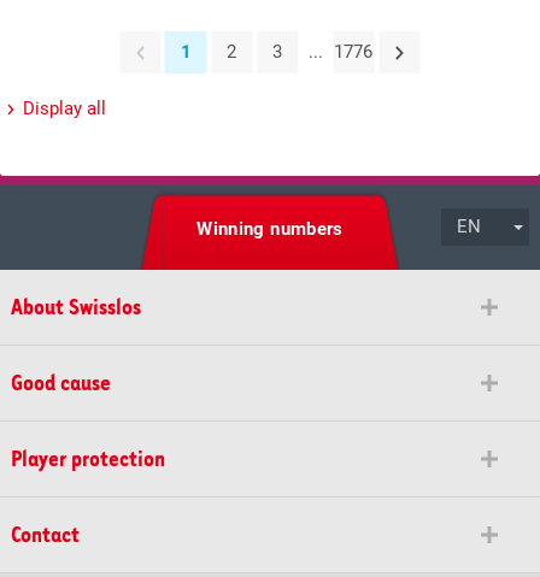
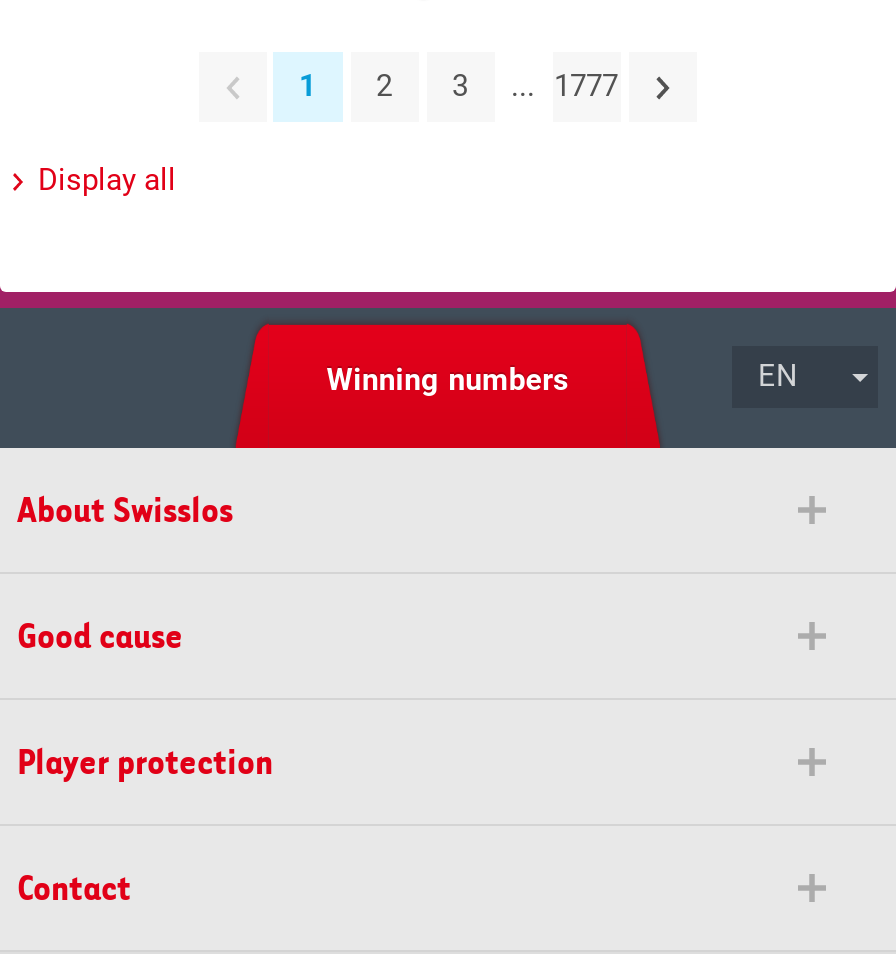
[180,41,372,63] 1 2 3 ... 1776 -> [299,69,618,105] 1 2 3 ... 1777

